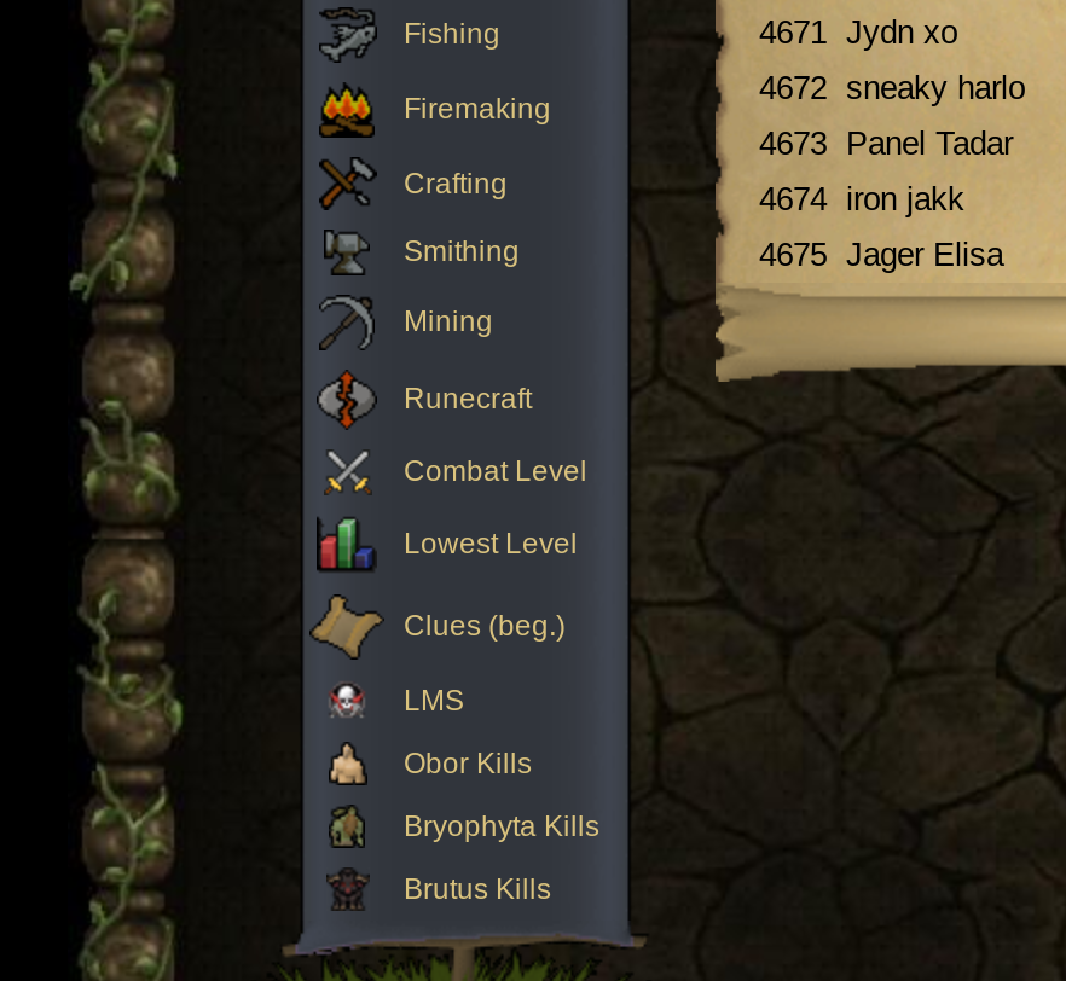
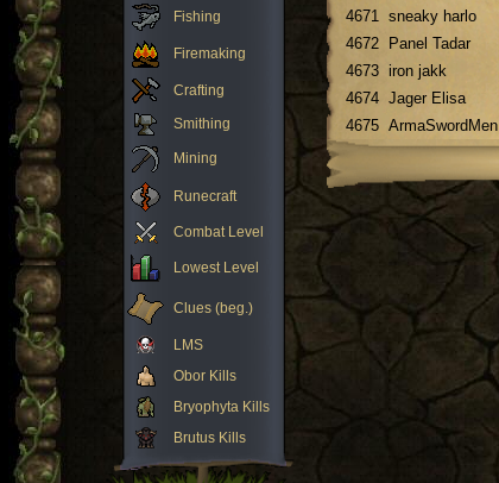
[759,14,957,51] 4671 Jydn xo -> [346,7,476,25] 4671 sneaky harlo
[759,70,1025,106] 4672 sneaky harlo -> [346,34,470,52] 4672 Panel Tadar
[759,126,1013,162] 4673 Panel Tadar -> [346,62,447,80] 4673 iron jakk
[759,181,964,217] 4674 iron jakk -> [346,89,466,107] 4674 Jager Elisa
[759,237,1003,273] 4675 Jager Elisa -> [346,117,498,134] 4675 ArmaSwordMen

